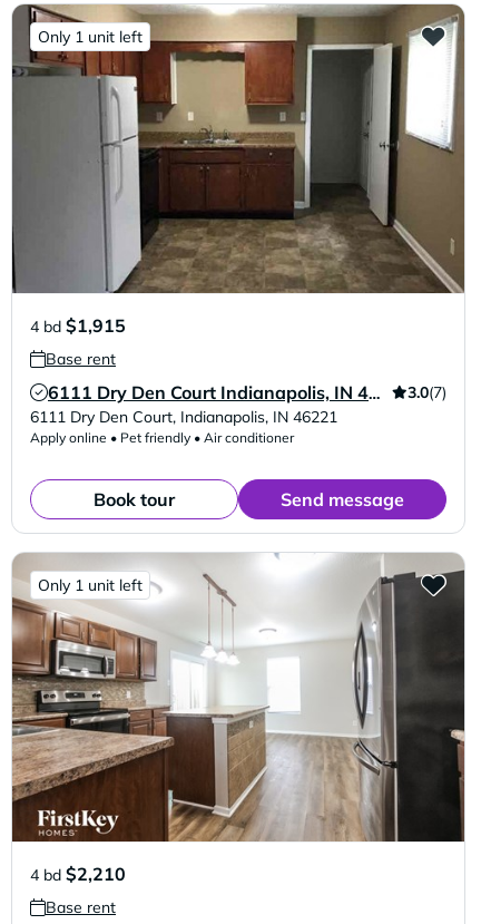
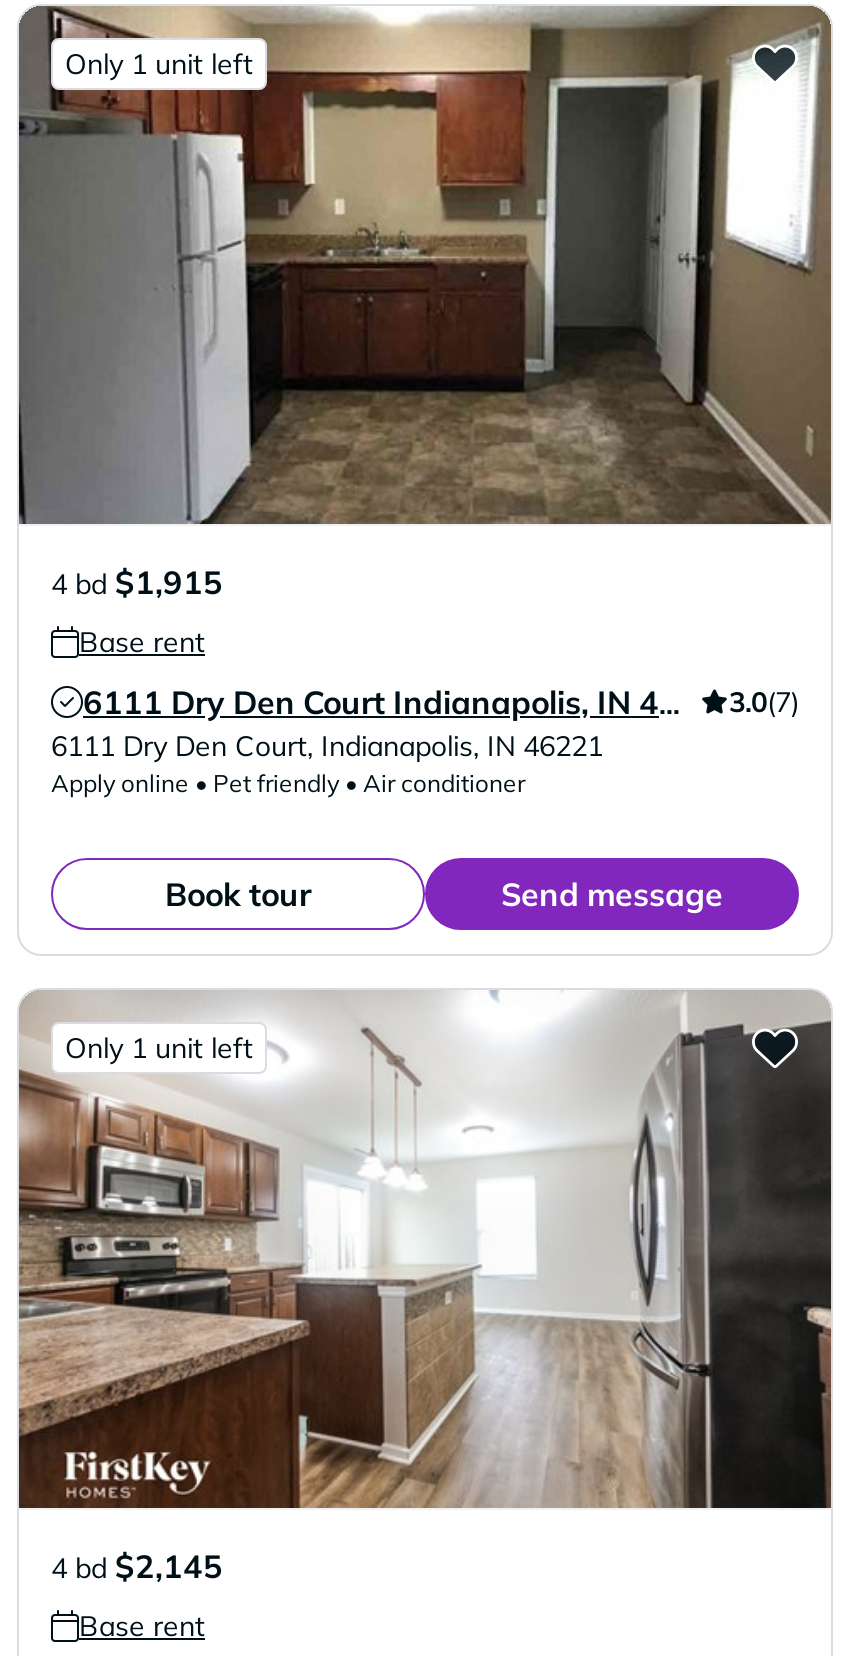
[30,863,126,885] 4 bd $2,210 -> [51,1546,223,1586] 4 bd $2,145

